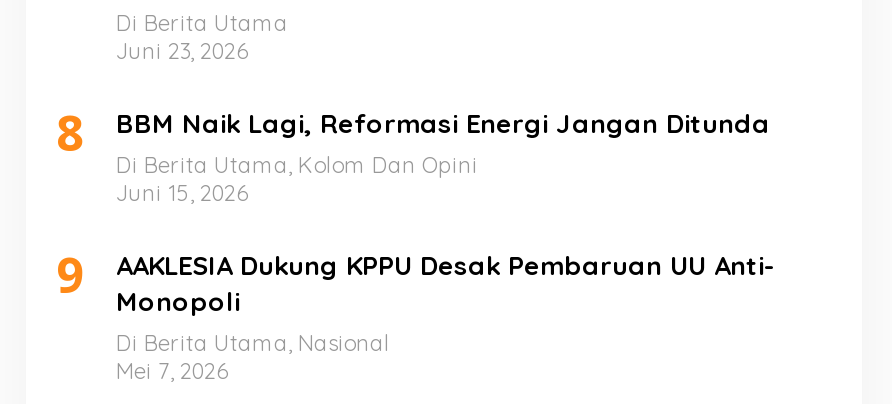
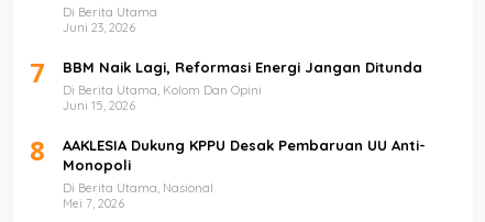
[56,99,778,179] 8 BBM Naik Lagi, Reformasi Energi Jangan Ditunda Di Berita Utama, Kolom Dan Opini -> [30,54,427,98] 7 BBM Naik Lagi, Reformasi Energi Jangan Ditunda Di Berita Utama, Kolom Dan Opini
[56,241,776,317] 9 AAKLESIA Dukung KPPU Desak Pembaruan UU Anti- Monopoli -> [30,132,426,174] 8 AAKLESIA Dukung KPPU Desak Pembaruan UU Anti- Monopoli

